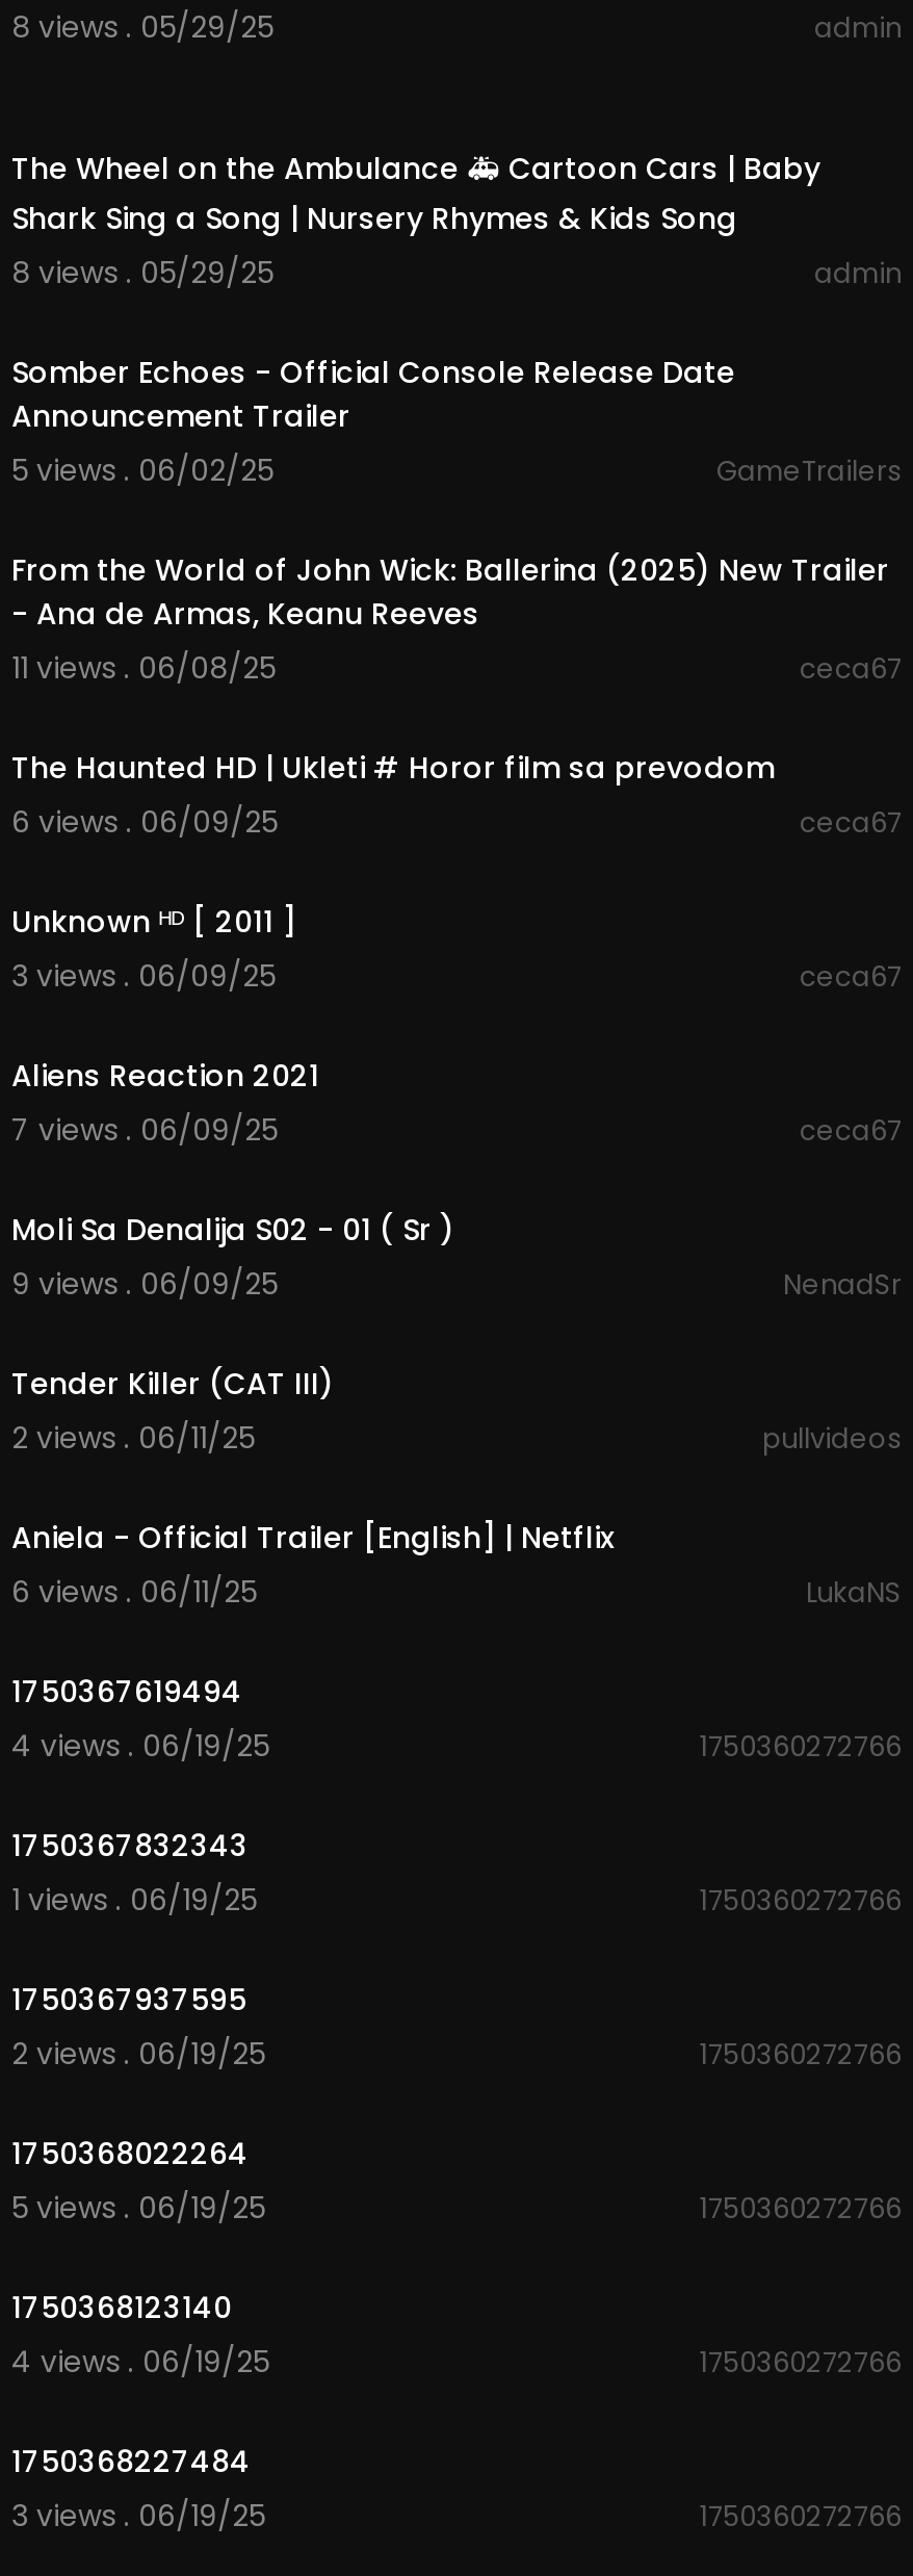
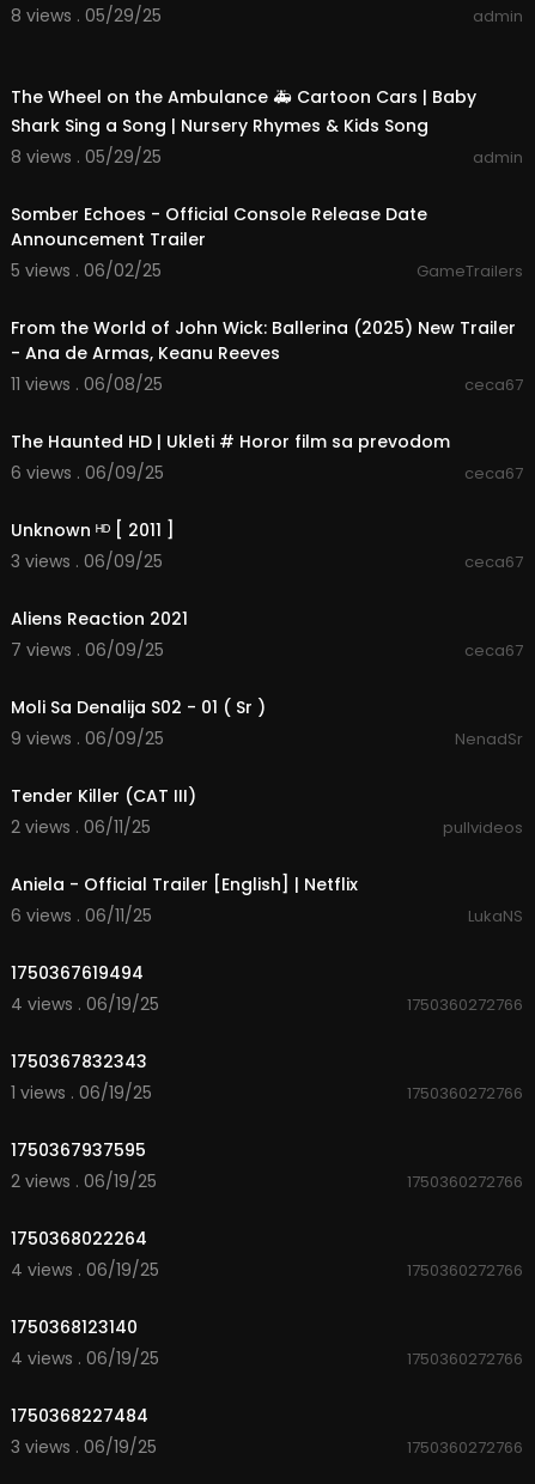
[11,2187,265,2229] 5 views . 06/19/25 -> [11,1258,159,1282] 4 views . 06/19/25

